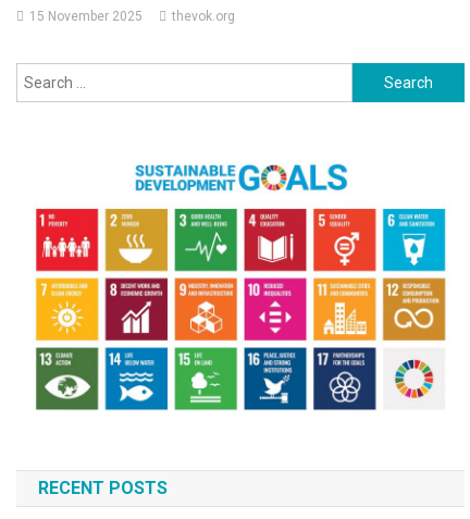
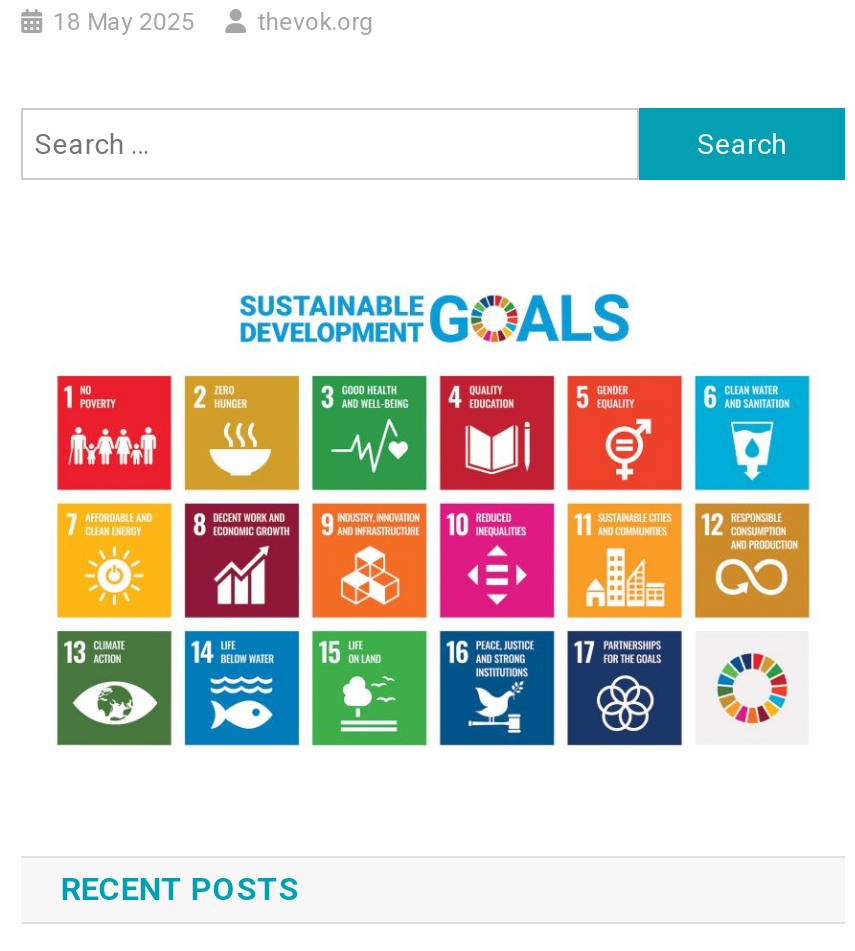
[29,9,143,24] 15 November 2025 -> [53,9,195,37] 18 May 2025

